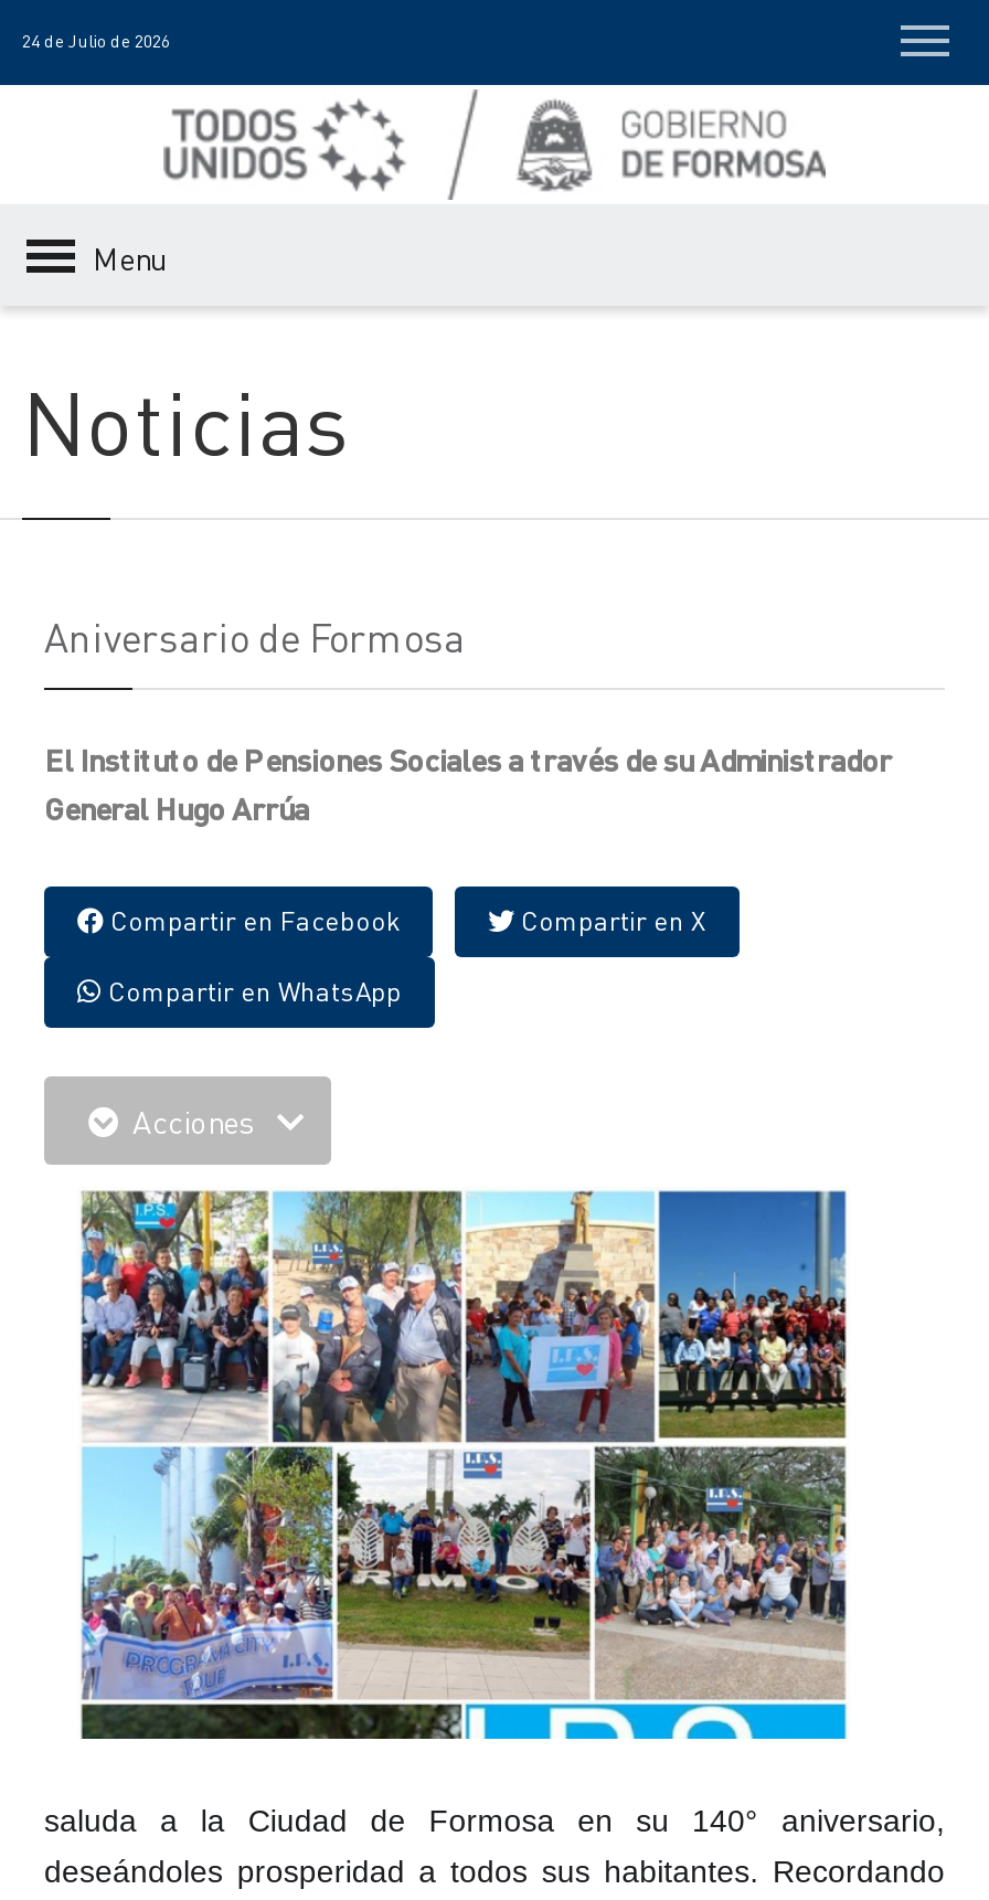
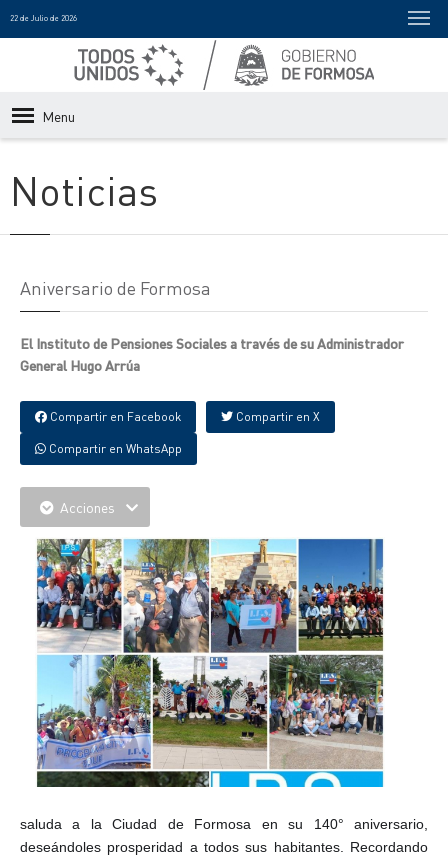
[22,30,170,52] 24 de Julio de 2026 -> [10,13,77,23] 22 de Julio de 2026

